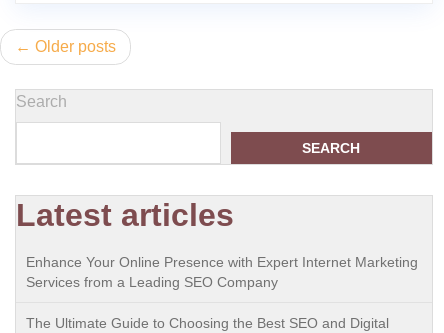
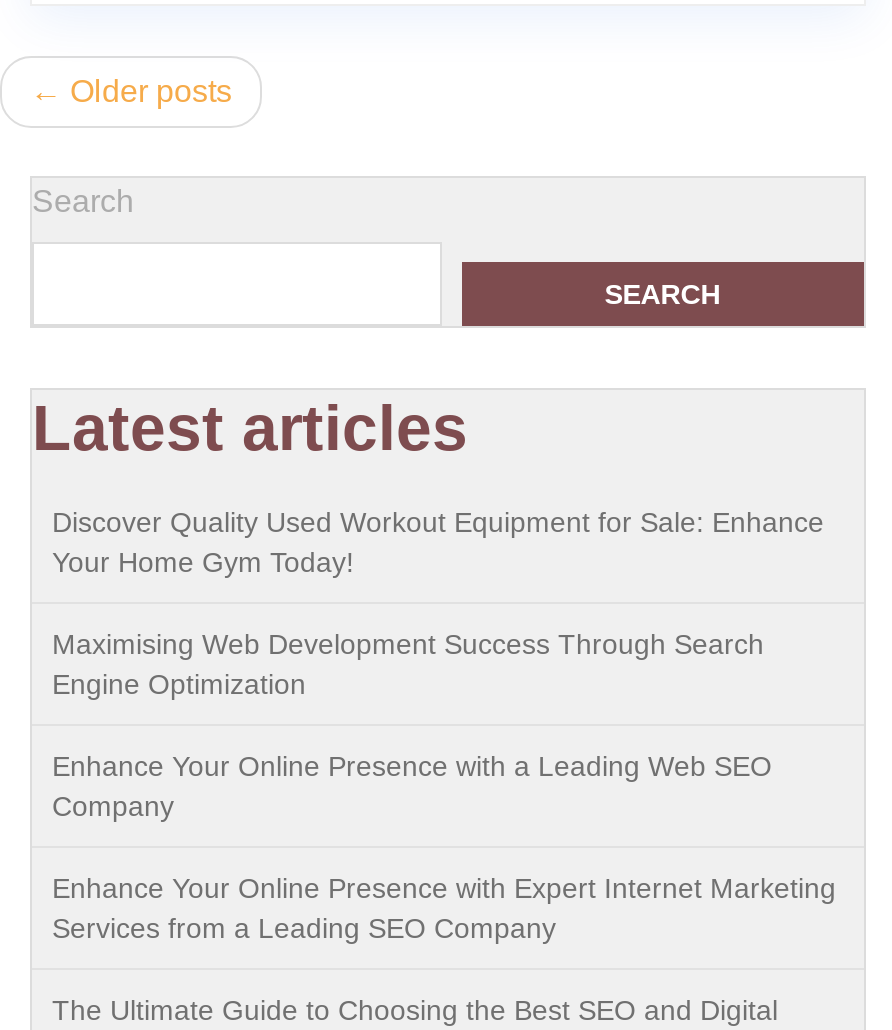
none -> [52,505,824,821] Discover Quality Used Workout Equipment for Sale: Enhance | Your Home Gym Today! | Maximising Web Development Success Through Search | Engine Optimization | Enhance Your Online Presence with a Leading Web SEO | Company

